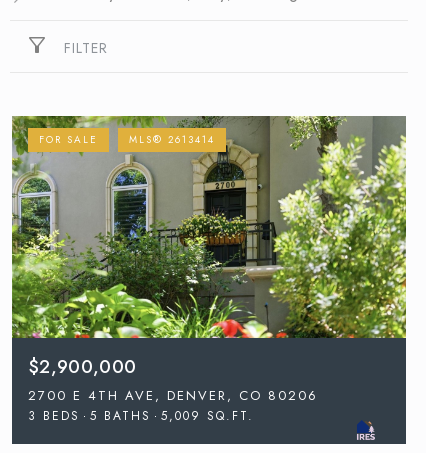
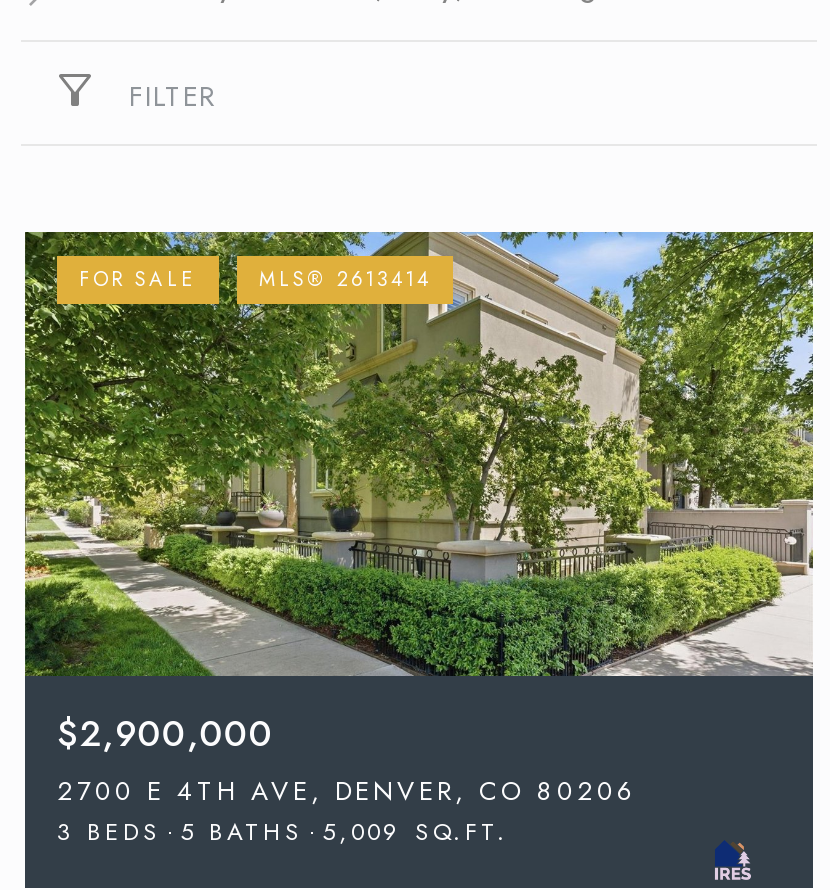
[11,115,407,339] [image] -> [23,230,815,678] [image]

